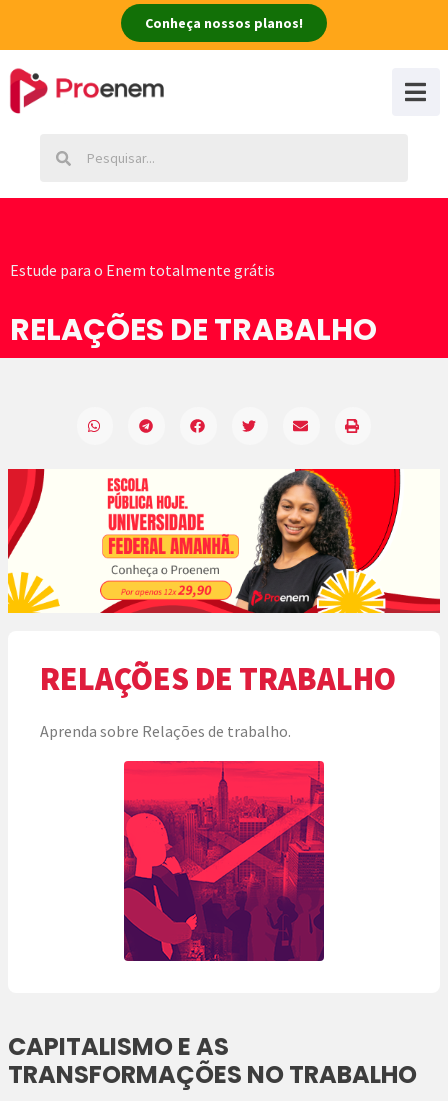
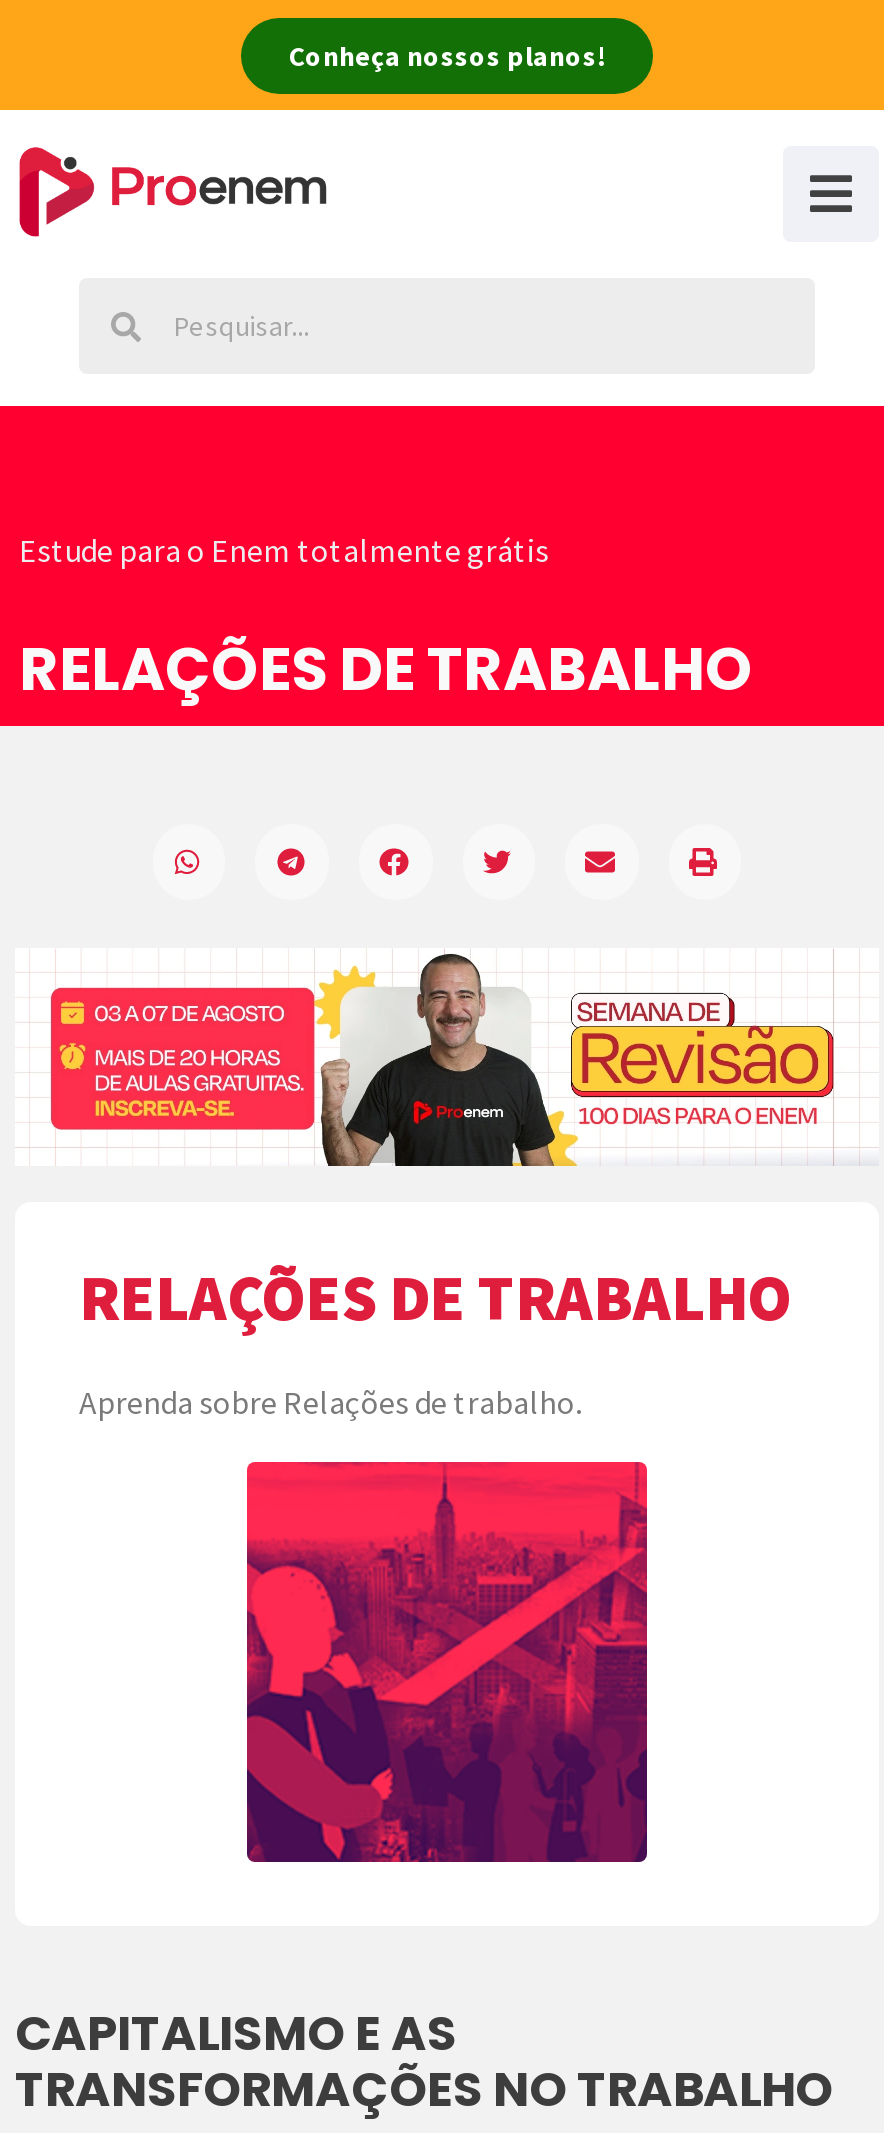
[7,468,441,614] [image] -> [15,948,837,1168] [image]

